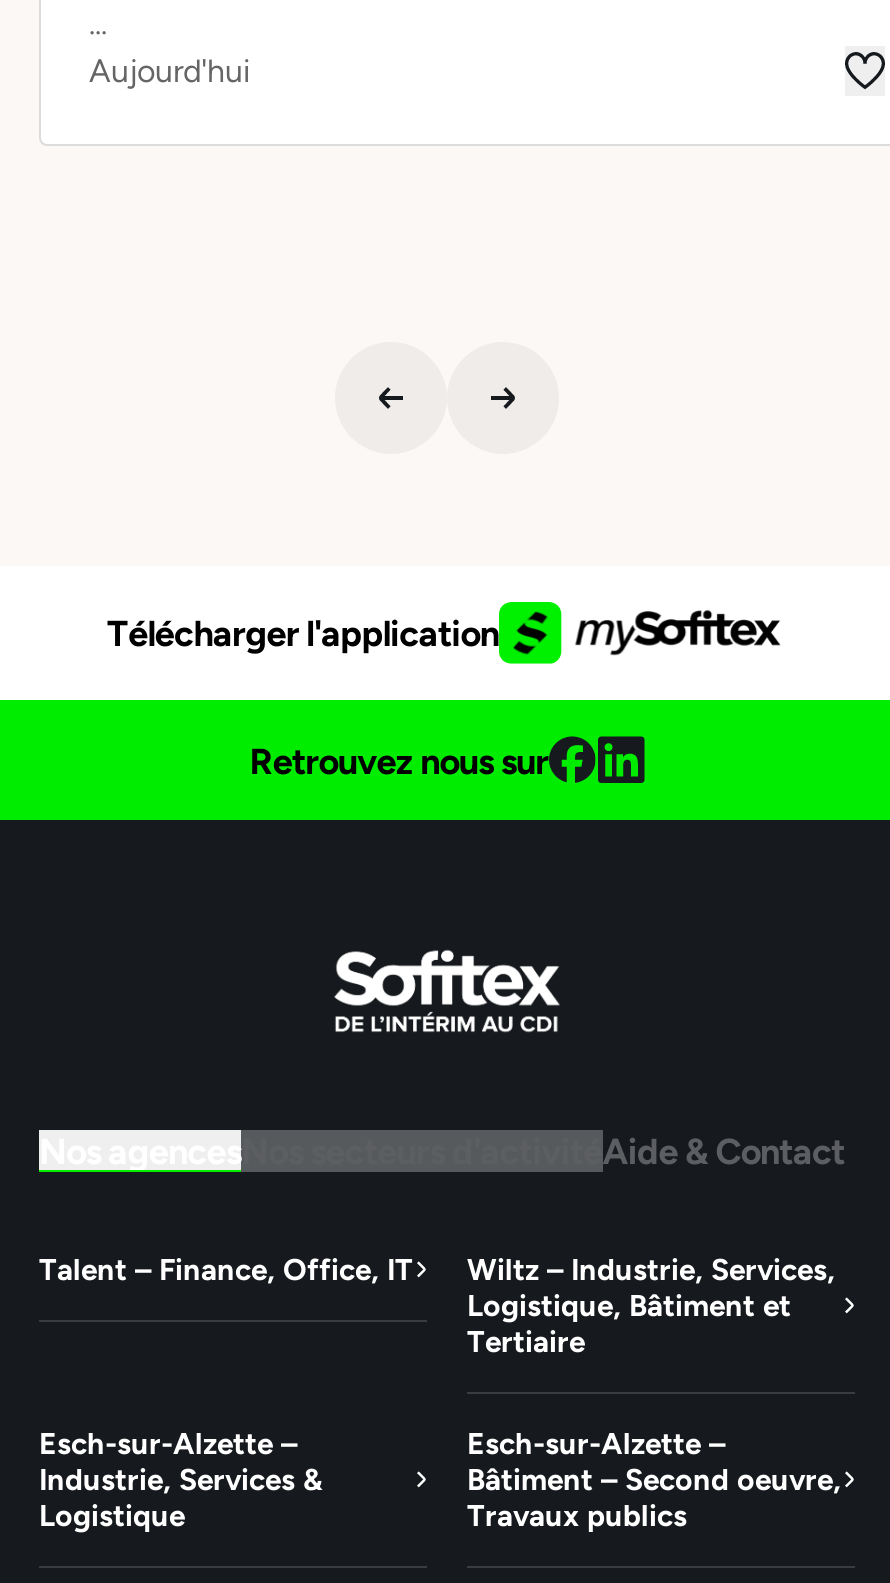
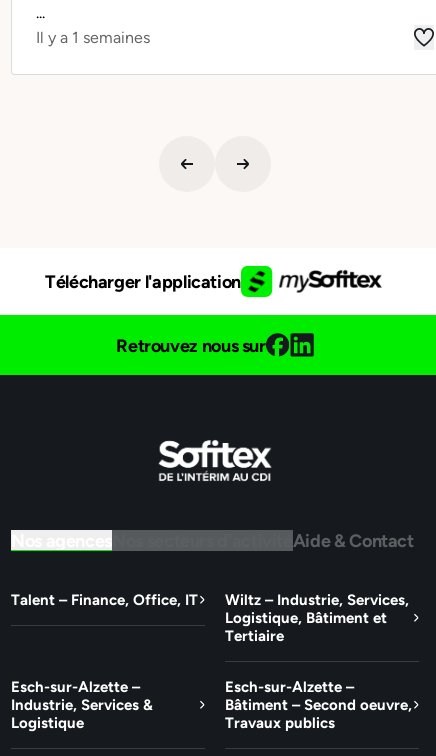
[89,53,251,91] Aujourd'hui -> [36,28,150,47] Il y a 1 semaines

